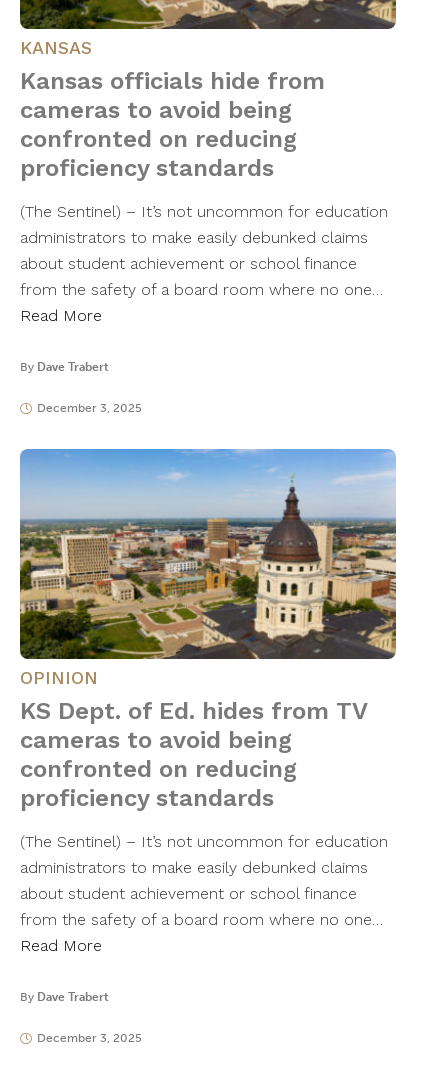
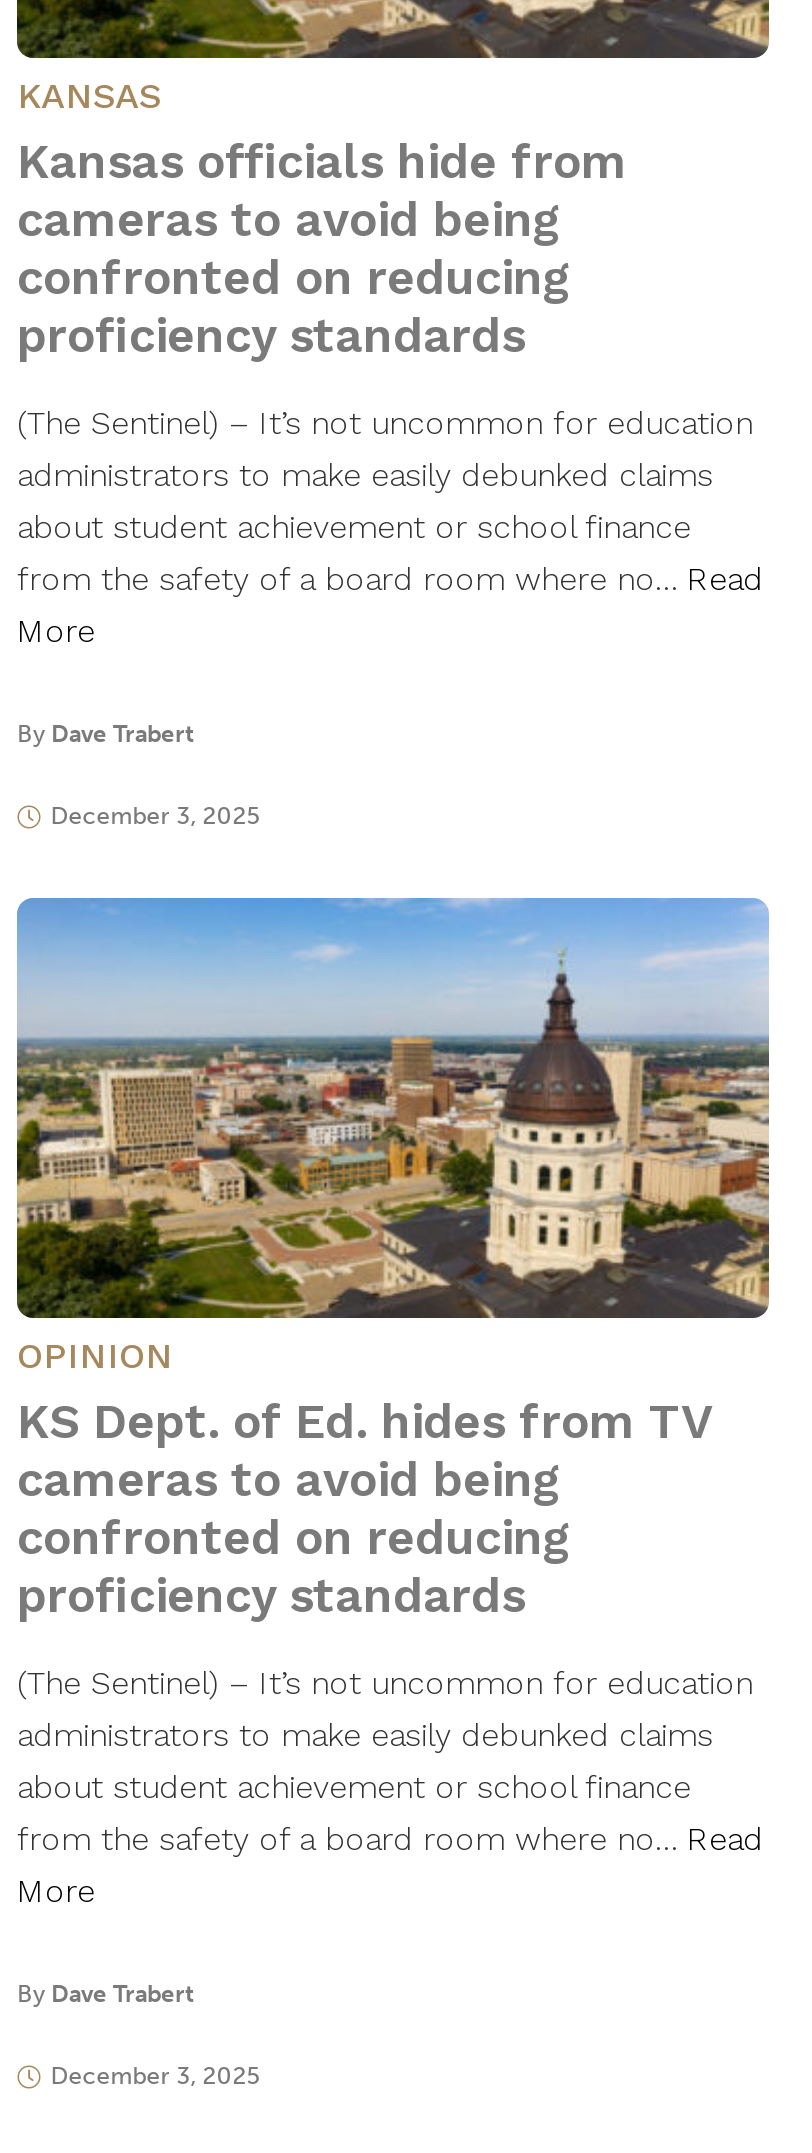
[20,280,383,325] from the safety of a board room where no one… | Read More -> [17,560,763,650] from the safety of a board room where no… Read | More
[20,910,383,955] from the safety of a board room where no one… | Read More -> [17,1820,763,1910] from the safety of a board room where no… Read | More

